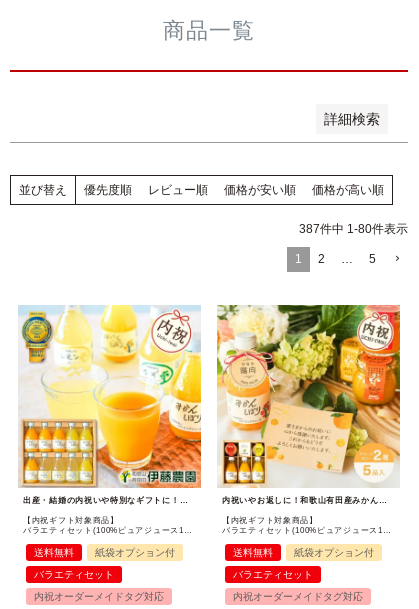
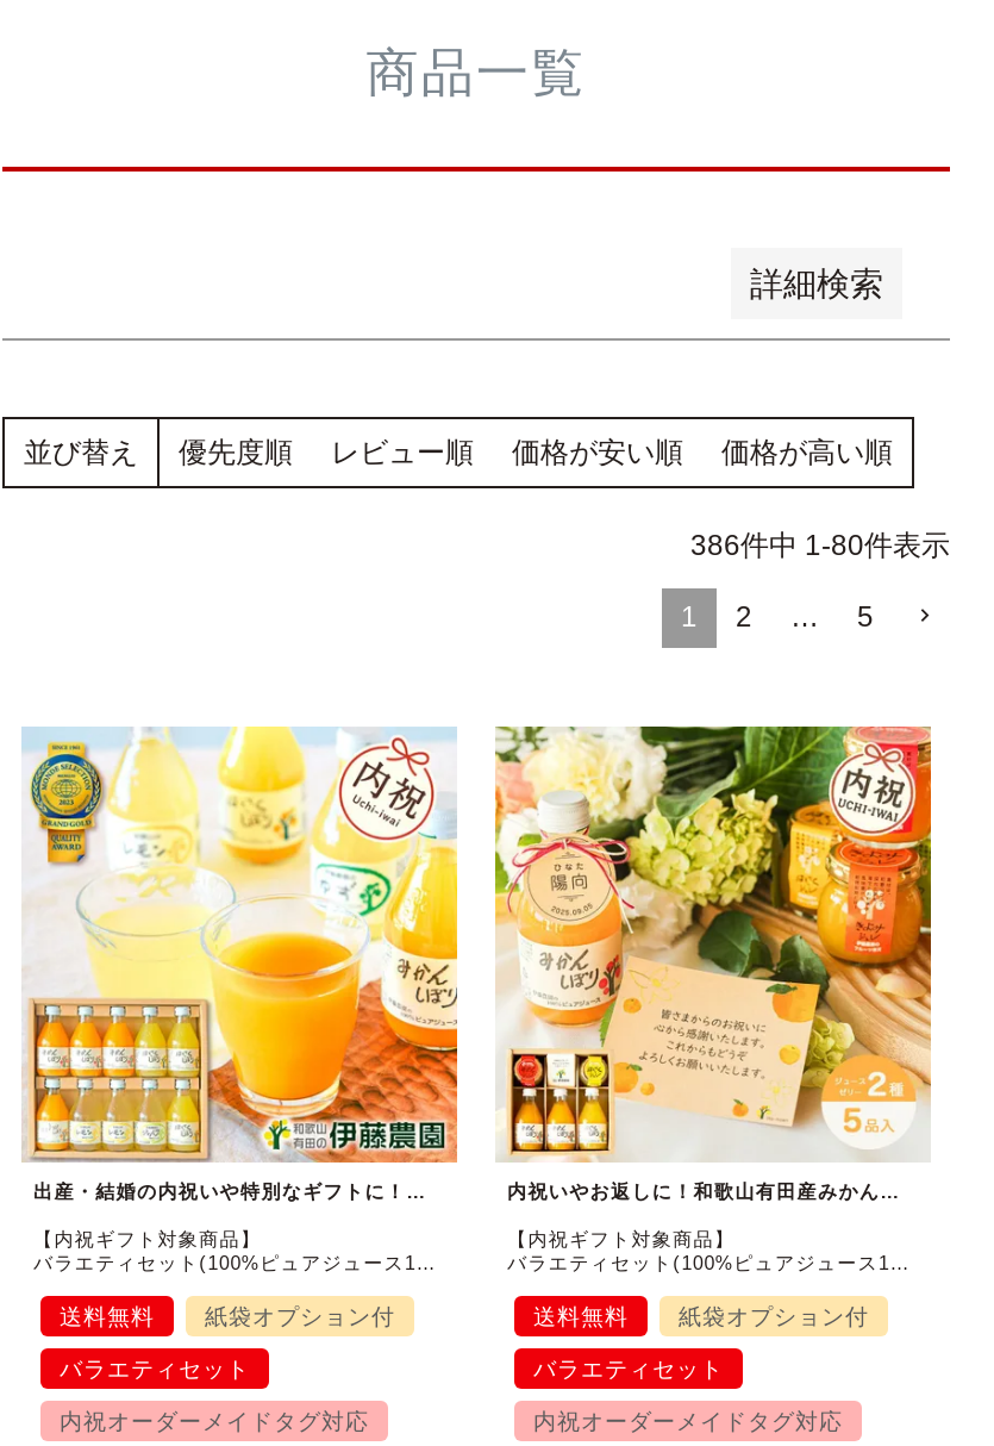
[299,222,408,236] 387件中 1-80件表示 -> [690,530,950,563] 386件中 1-80件表示

